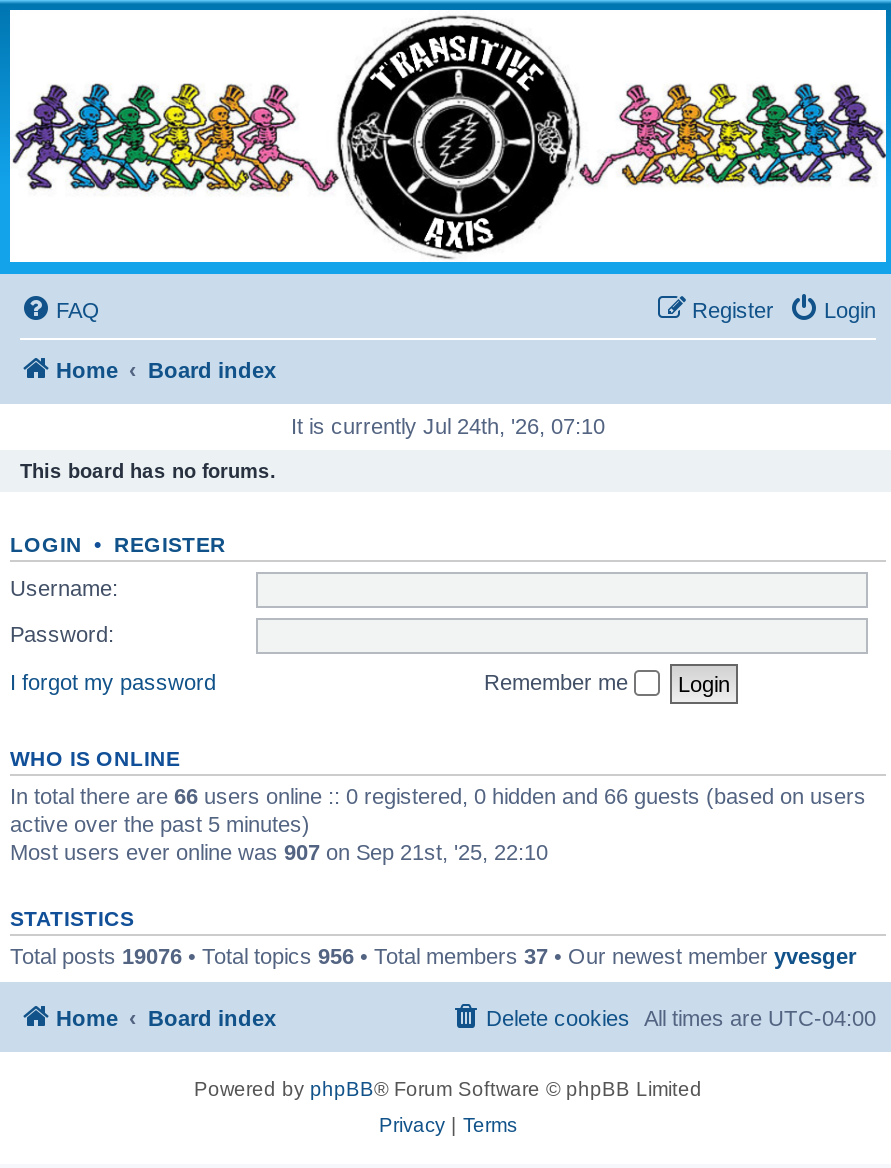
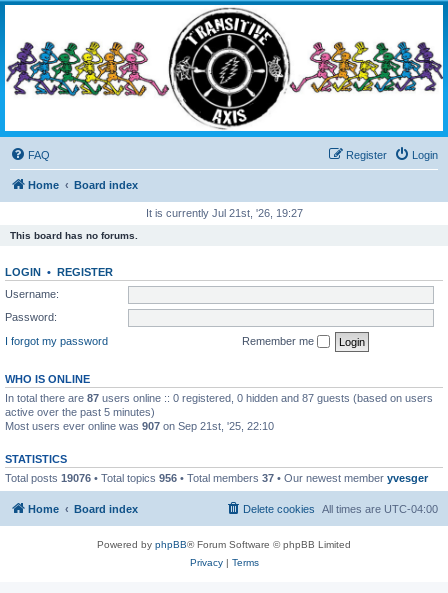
[291,414,605,438] It is currently Jul 24th, '26, 07:10 -> [145,207,302,219] It is currently Jul 21st, '26, 19:27
[10,785,866,809] In total there are 66 users online :: 0 registered, 0 hidden and 66 guests (based on users -> [5,392,433,404] In total there are 87 users online :: 0 registered, 0 hidden and 87 guests (based on users

